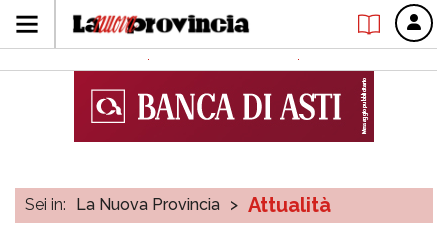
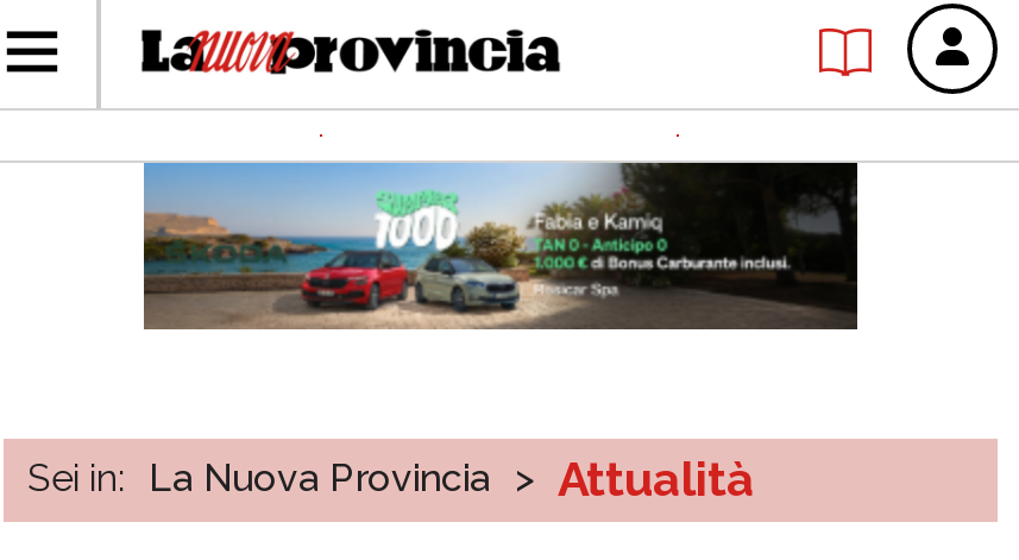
[73,70,375,143] [image] -> [141,161,860,332] [image]

